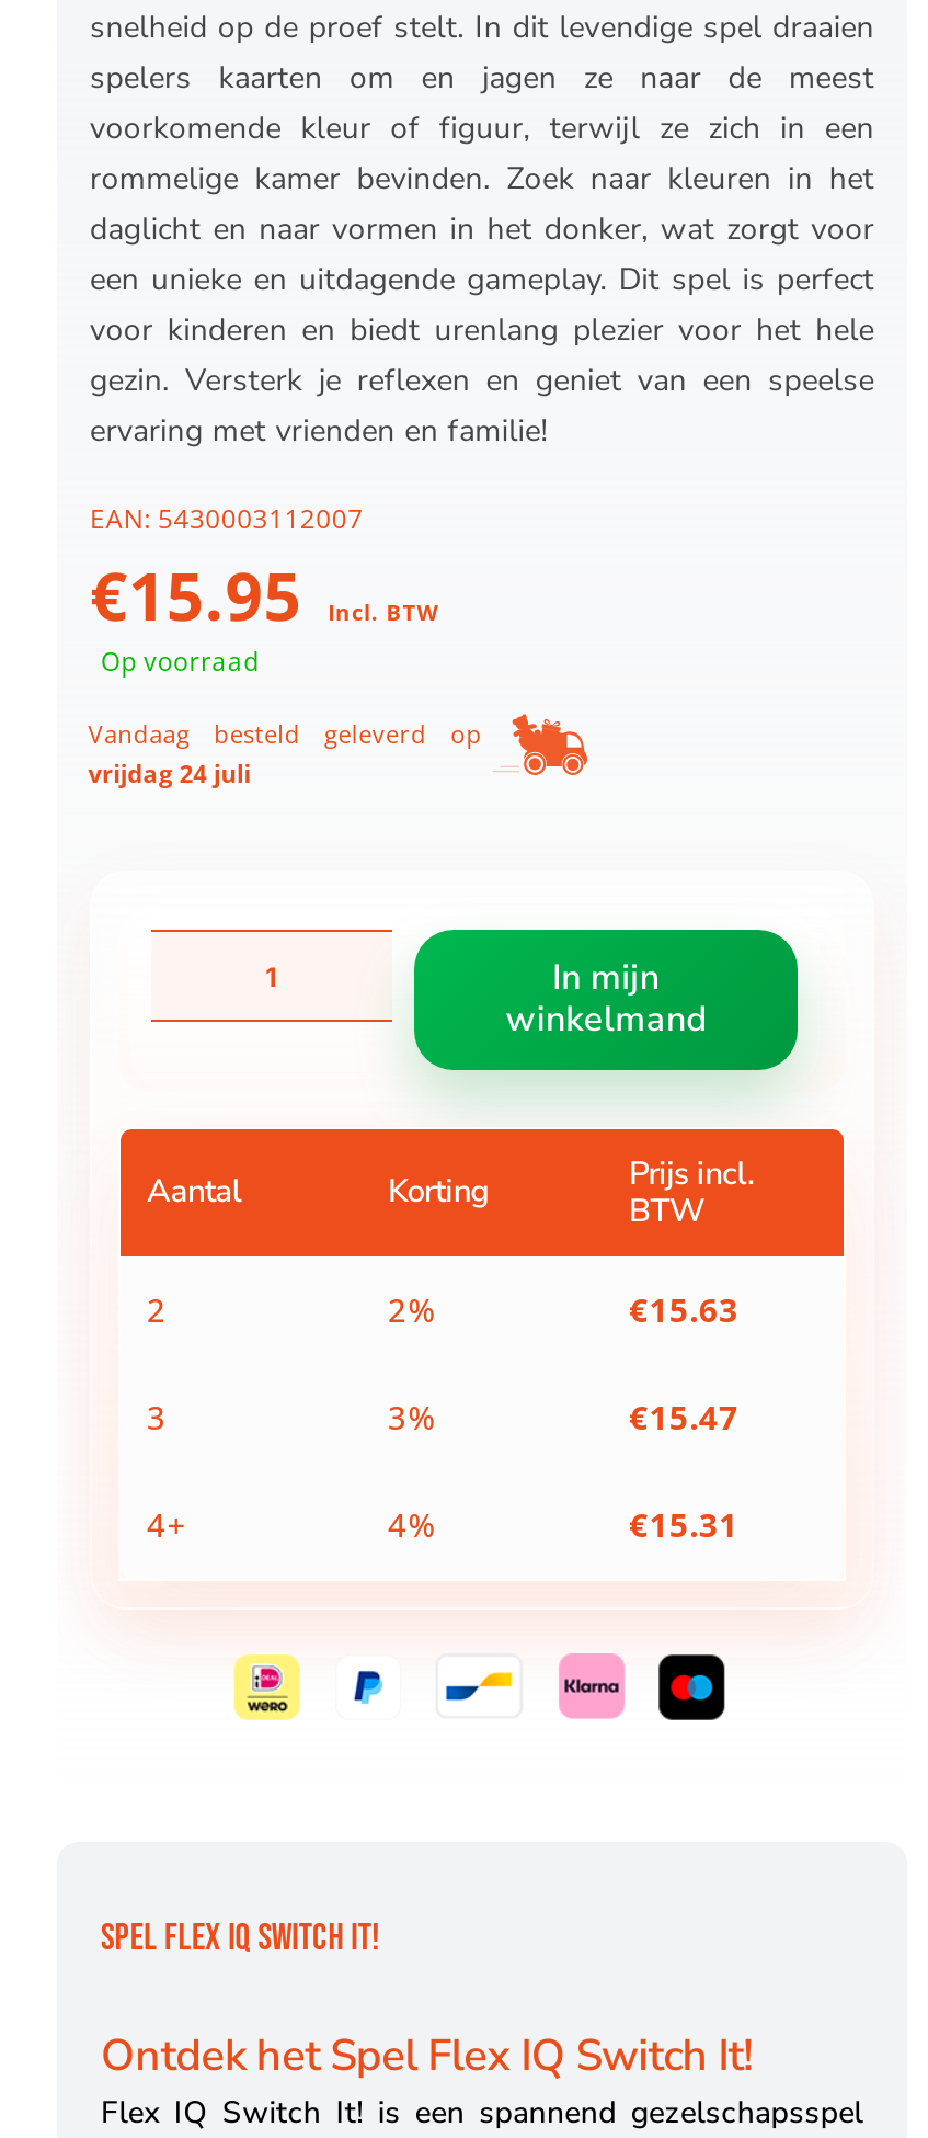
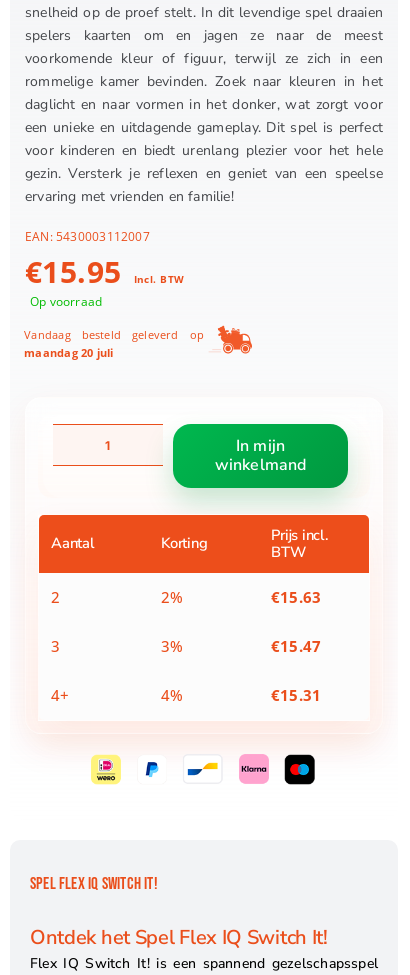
[88,758,251,791] vrijdag 24 juli -> [24,345,113,360] maandag 20 juli

